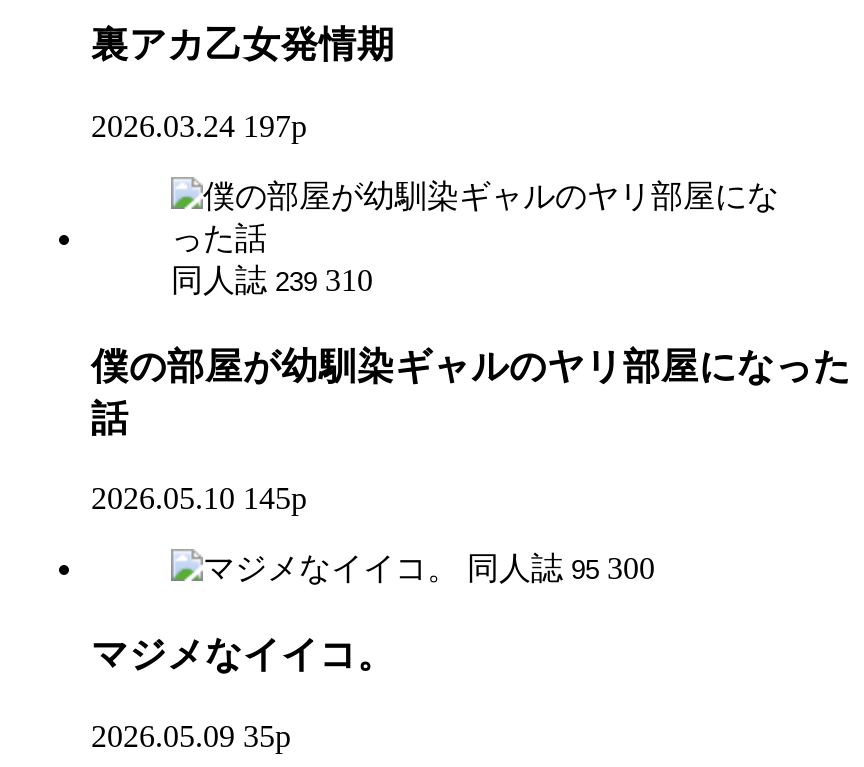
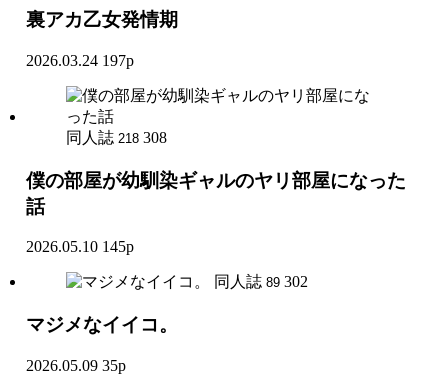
[171,263,373,297] 同人誌 239 310 -> [66,129,167,146] 同人誌 218 308
[467,552,655,586] 同人誌 95 300 -> [214,273,308,290] 同人誌 89 302

